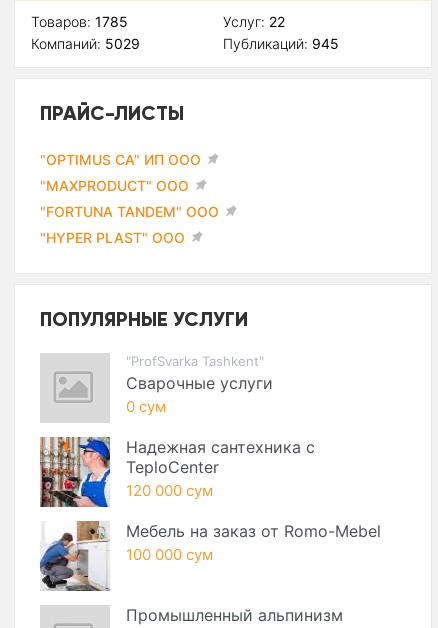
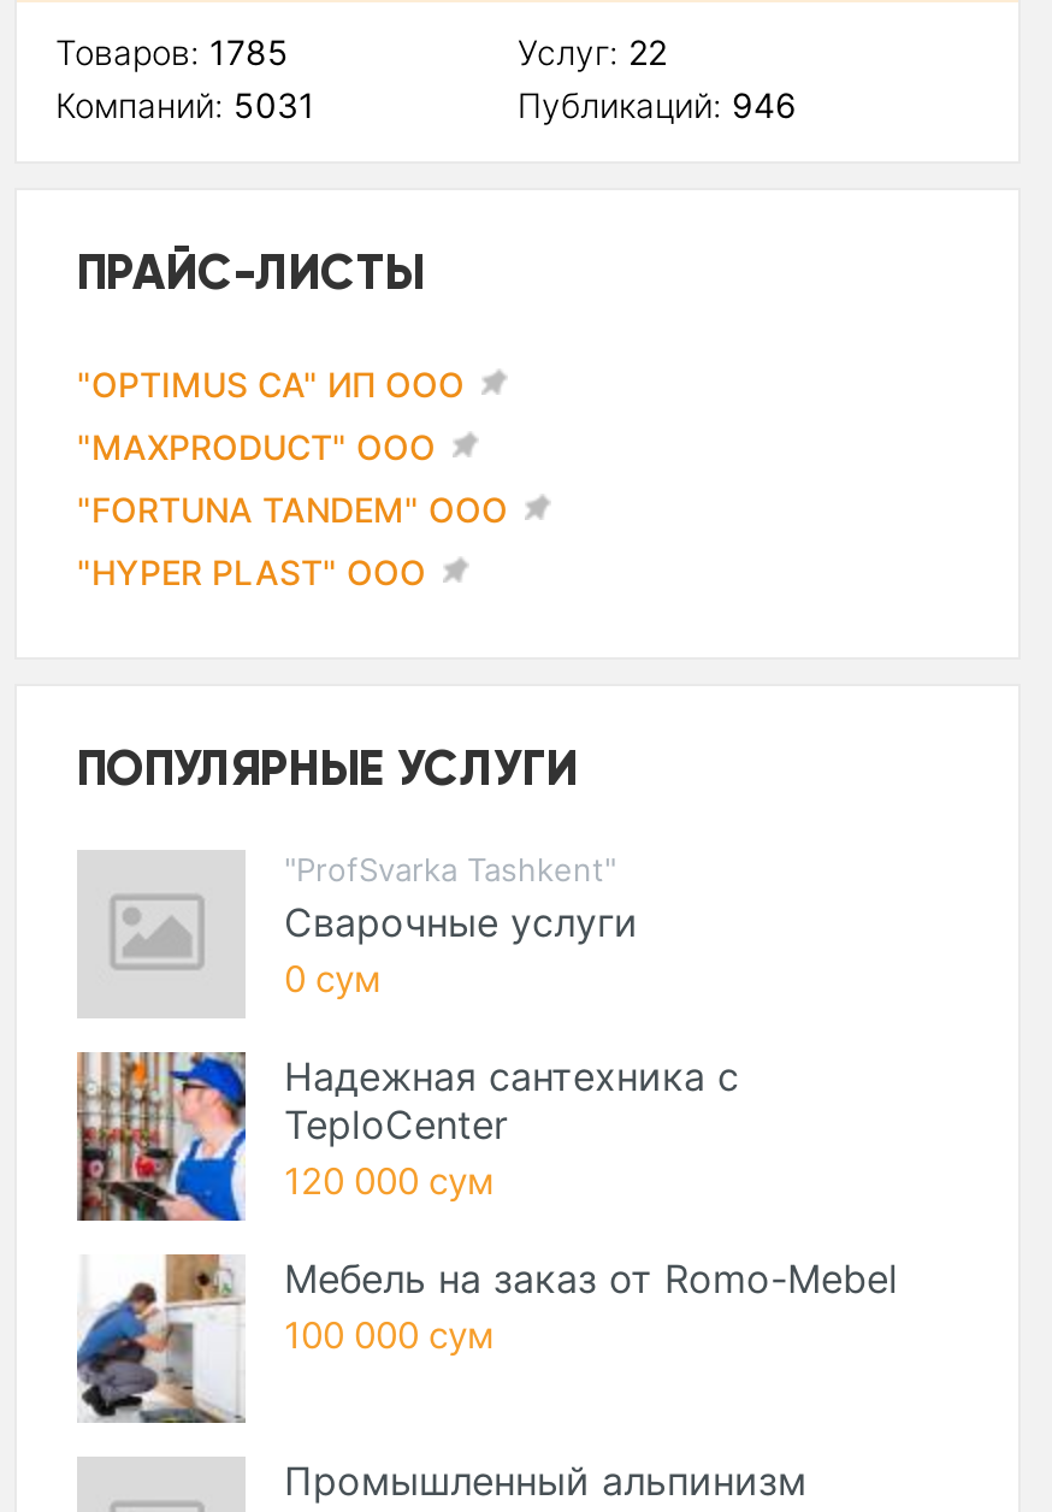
[31,35,140,52] Компаний: 5029 -> [55,85,315,126] Компаний: 5031
[223,35,339,52] Публикаций: 945 -> [518,85,797,126] Публикаций: 946

